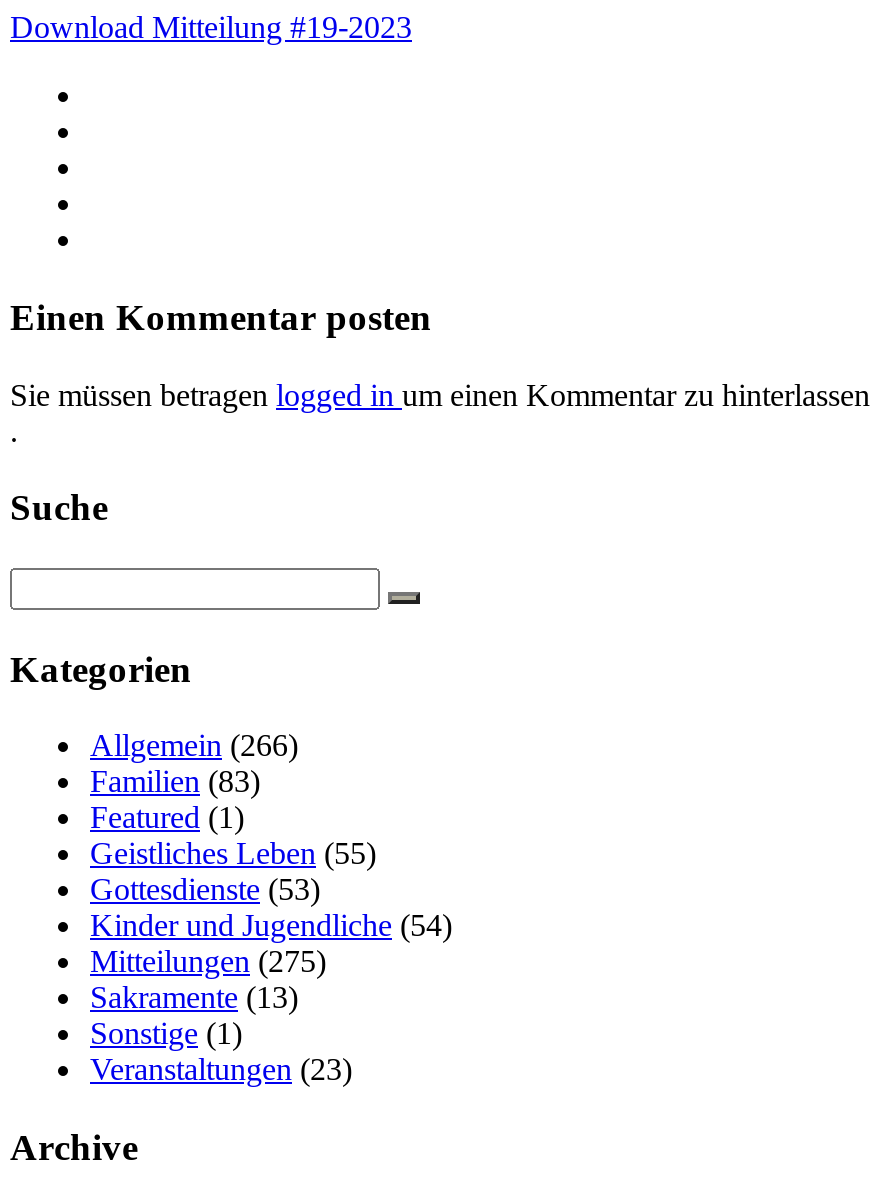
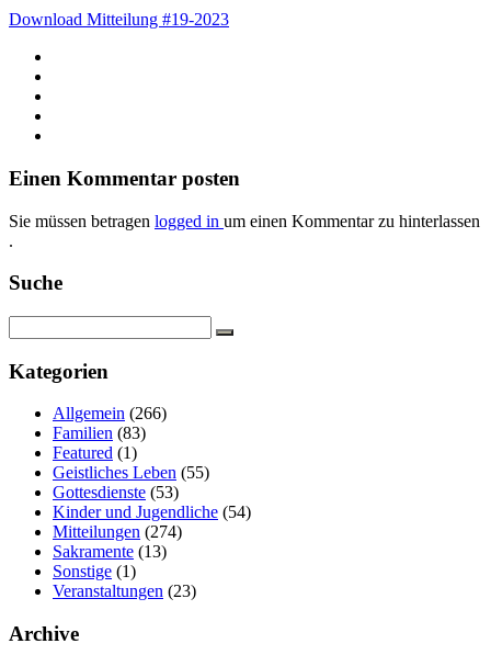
[90,945,326,979] Mitteilungen (275) -> [53,523,182,541] Mitteilungen (274)

